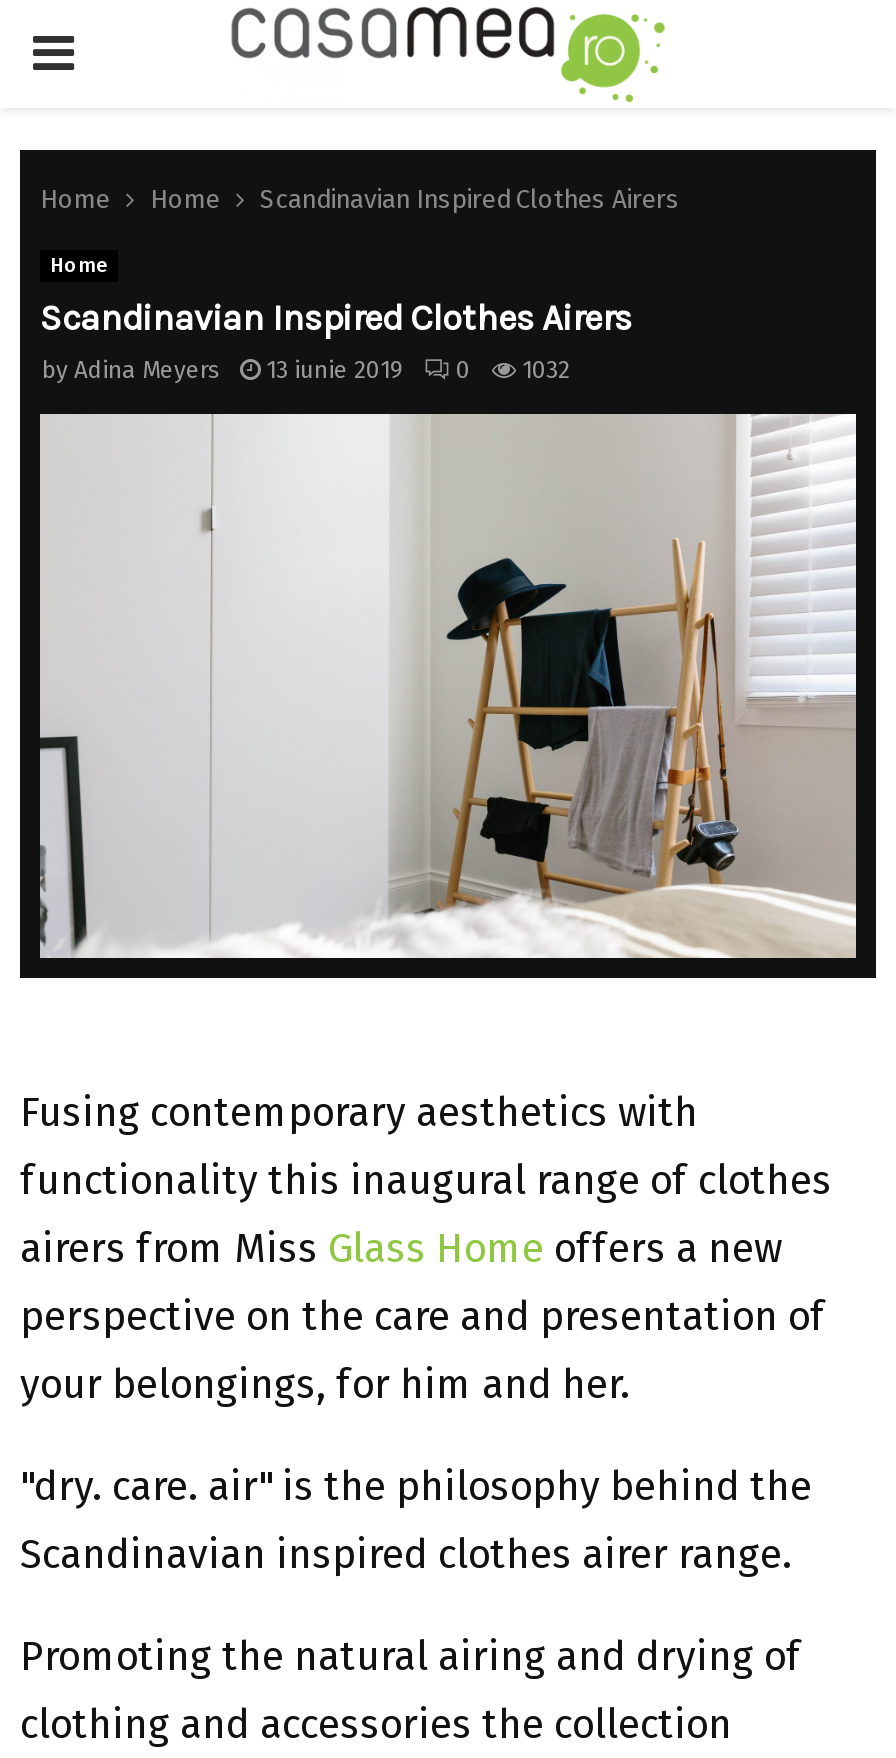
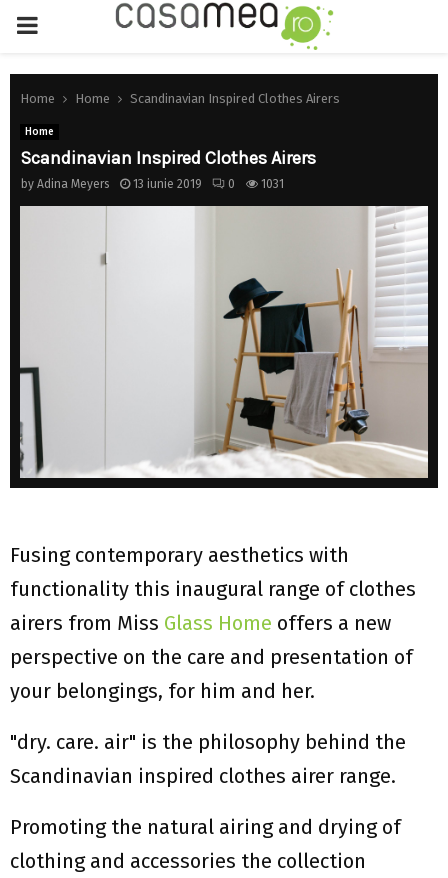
[42,356,570,384] by Adina Meyers 13 iunie 2019 0 1032 -> [21,177,284,191] by Adina Meyers 13 iunie 2019 0 1031

